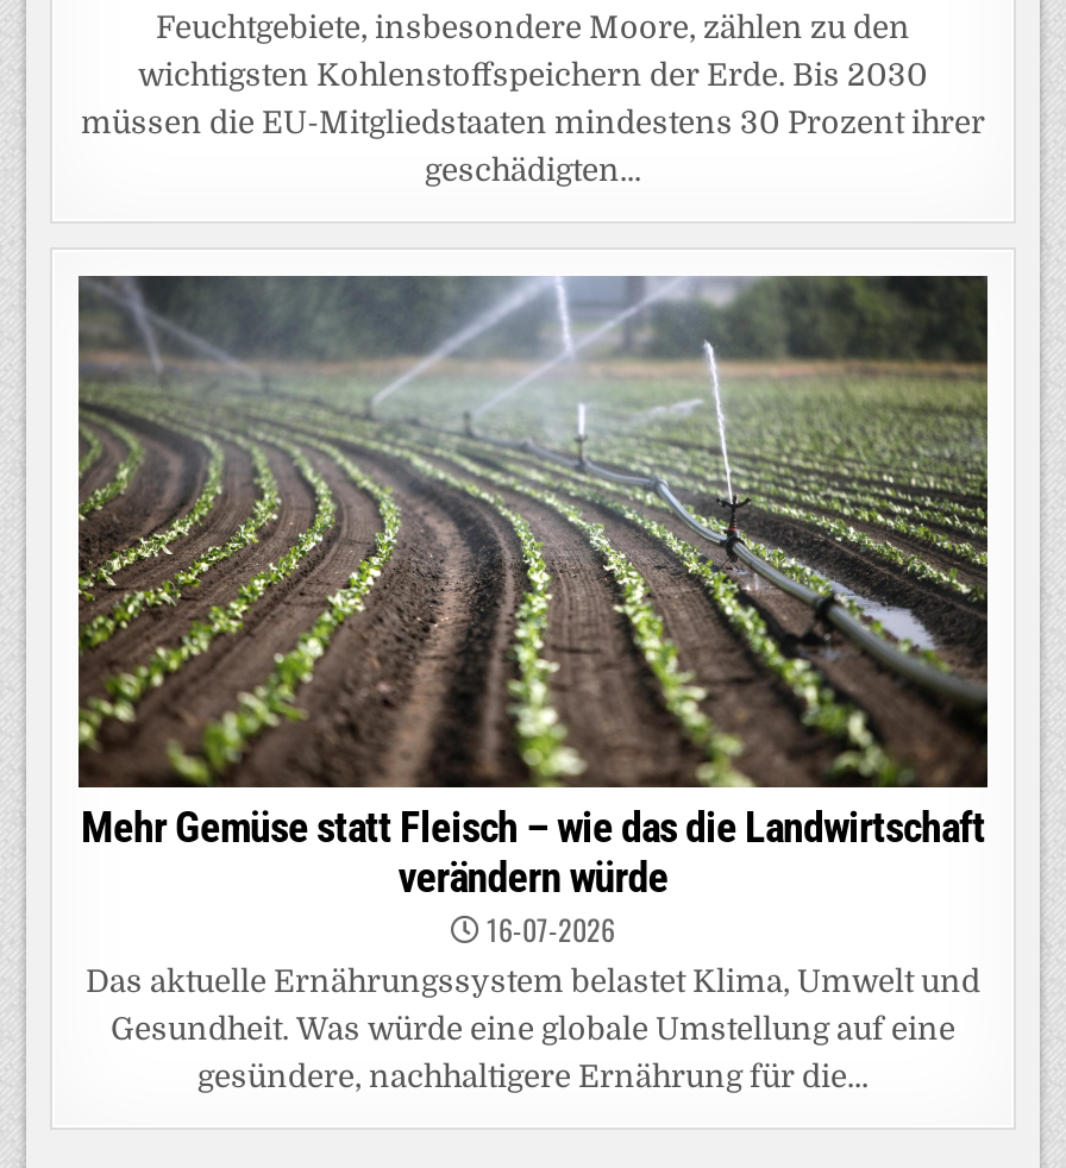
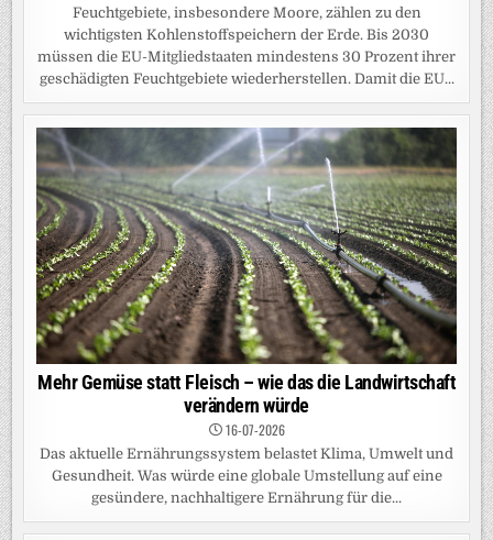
[425,152,641,188] geschädigten... -> [39,70,454,87] geschädigten Feuchtgebiete wiederherstellen. Damit die EU...

